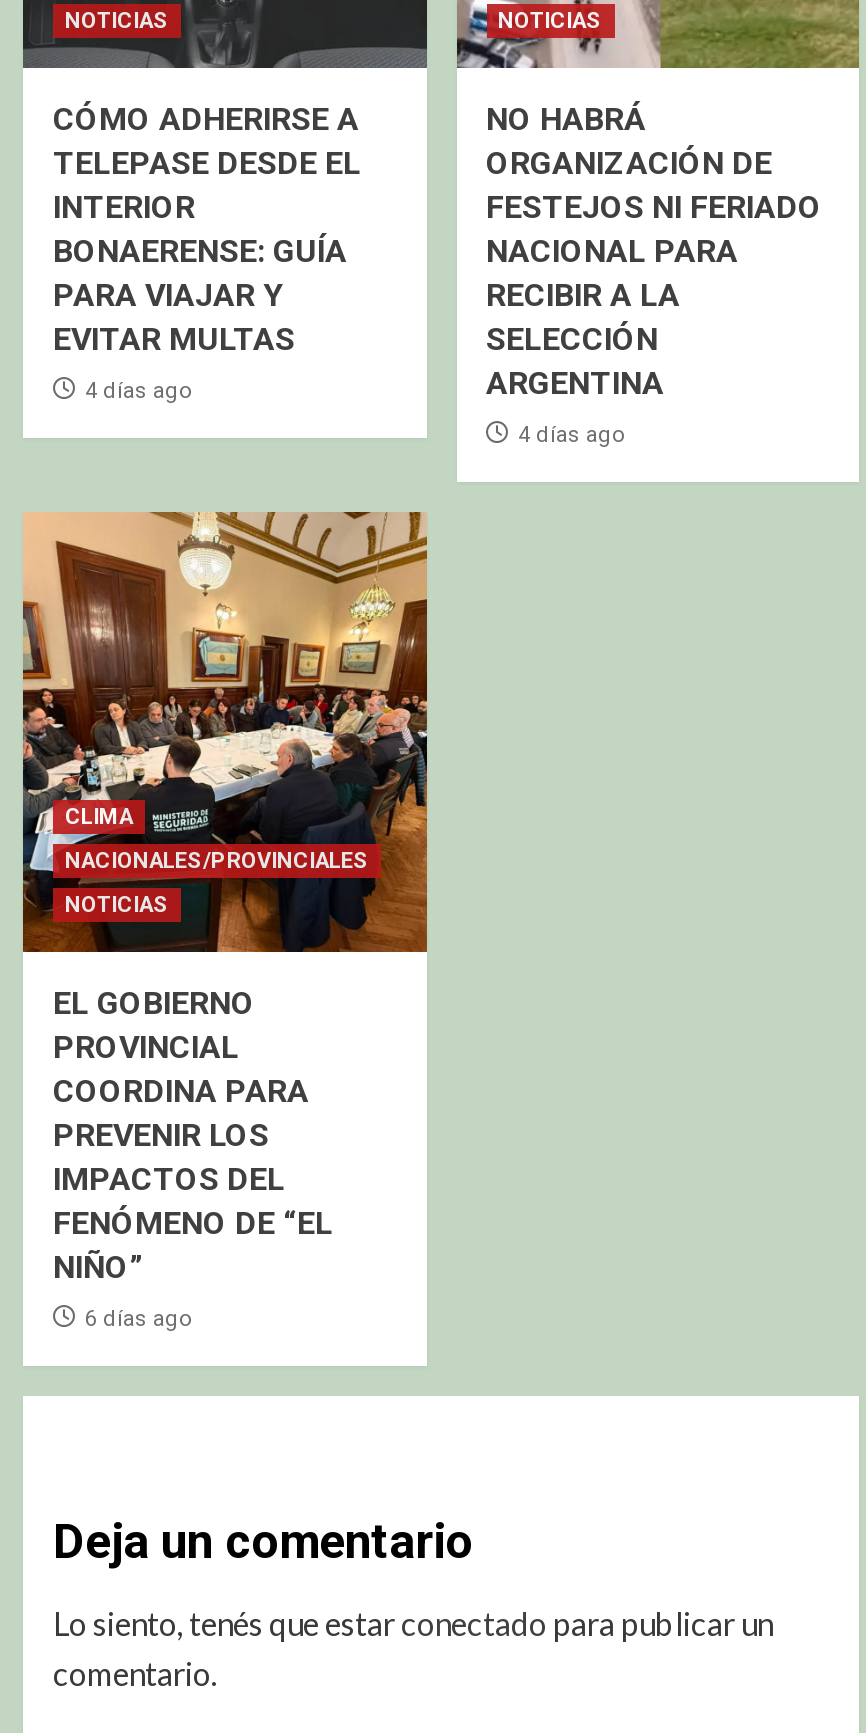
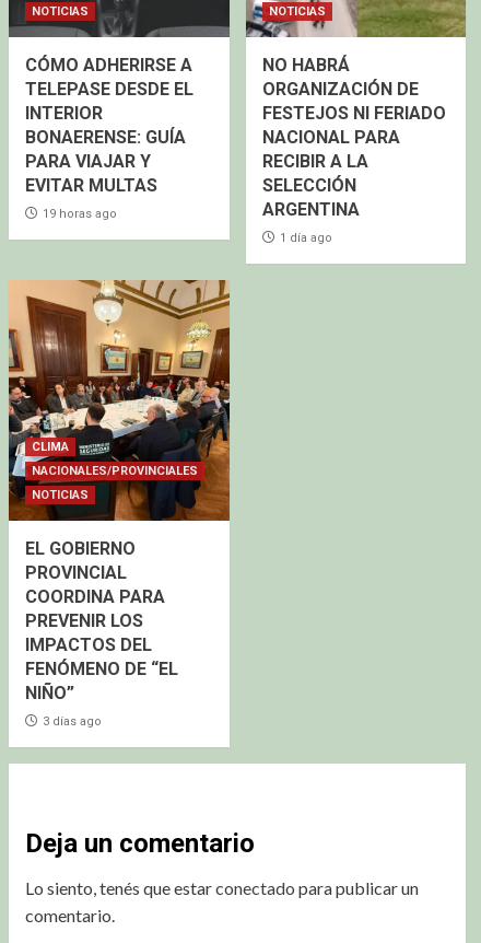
[85,378,193,404] 4 días ago -> [43,207,117,221] 19 horas ago
[518,422,626,448] 4 días ago -> [279,231,332,245] 1 día ago
[85,1306,193,1332] 6 días ago -> [43,714,102,729] 3 días ago

